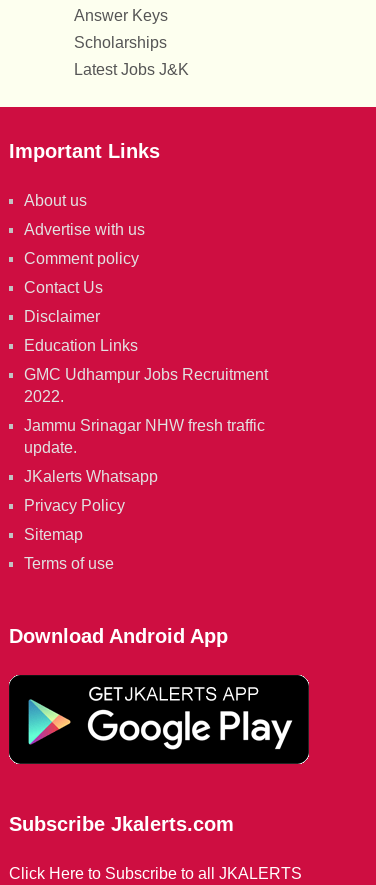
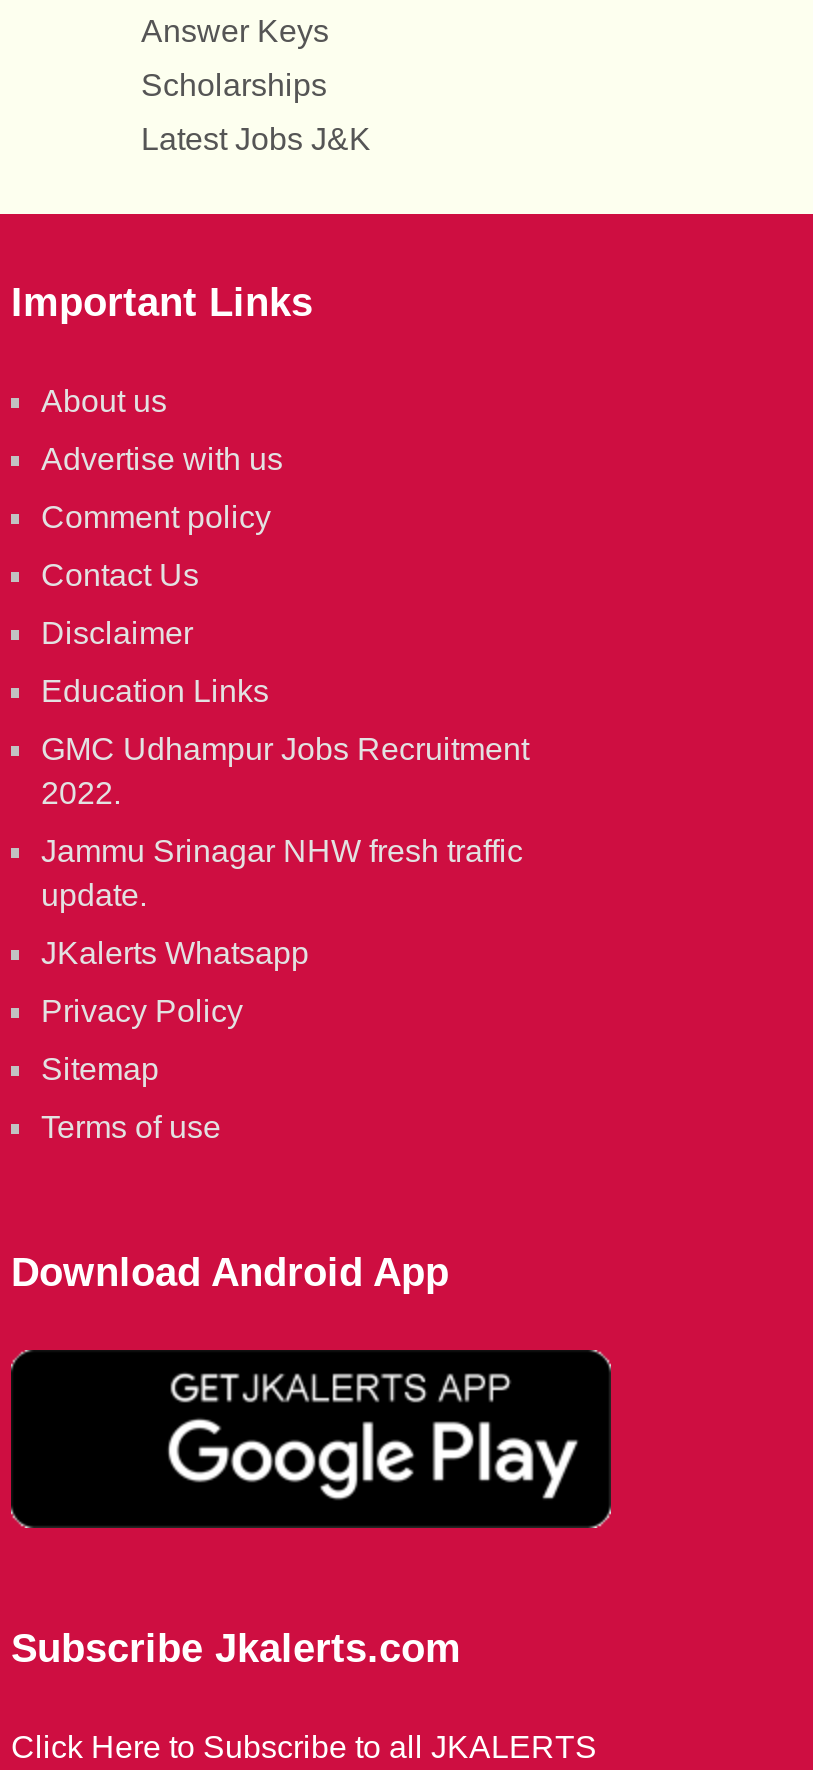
[27,699,71,745] [image] -> none

